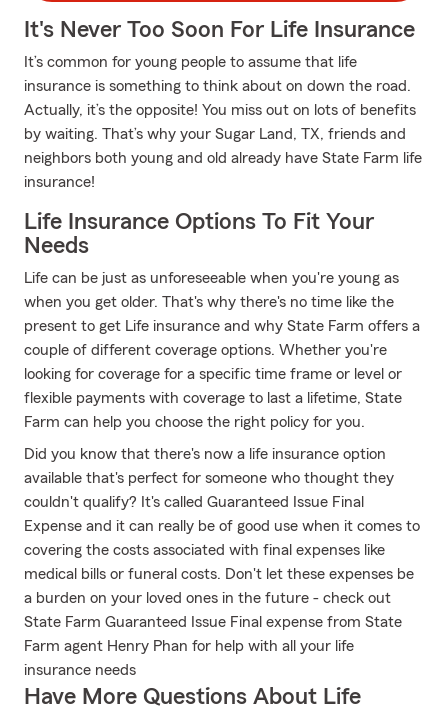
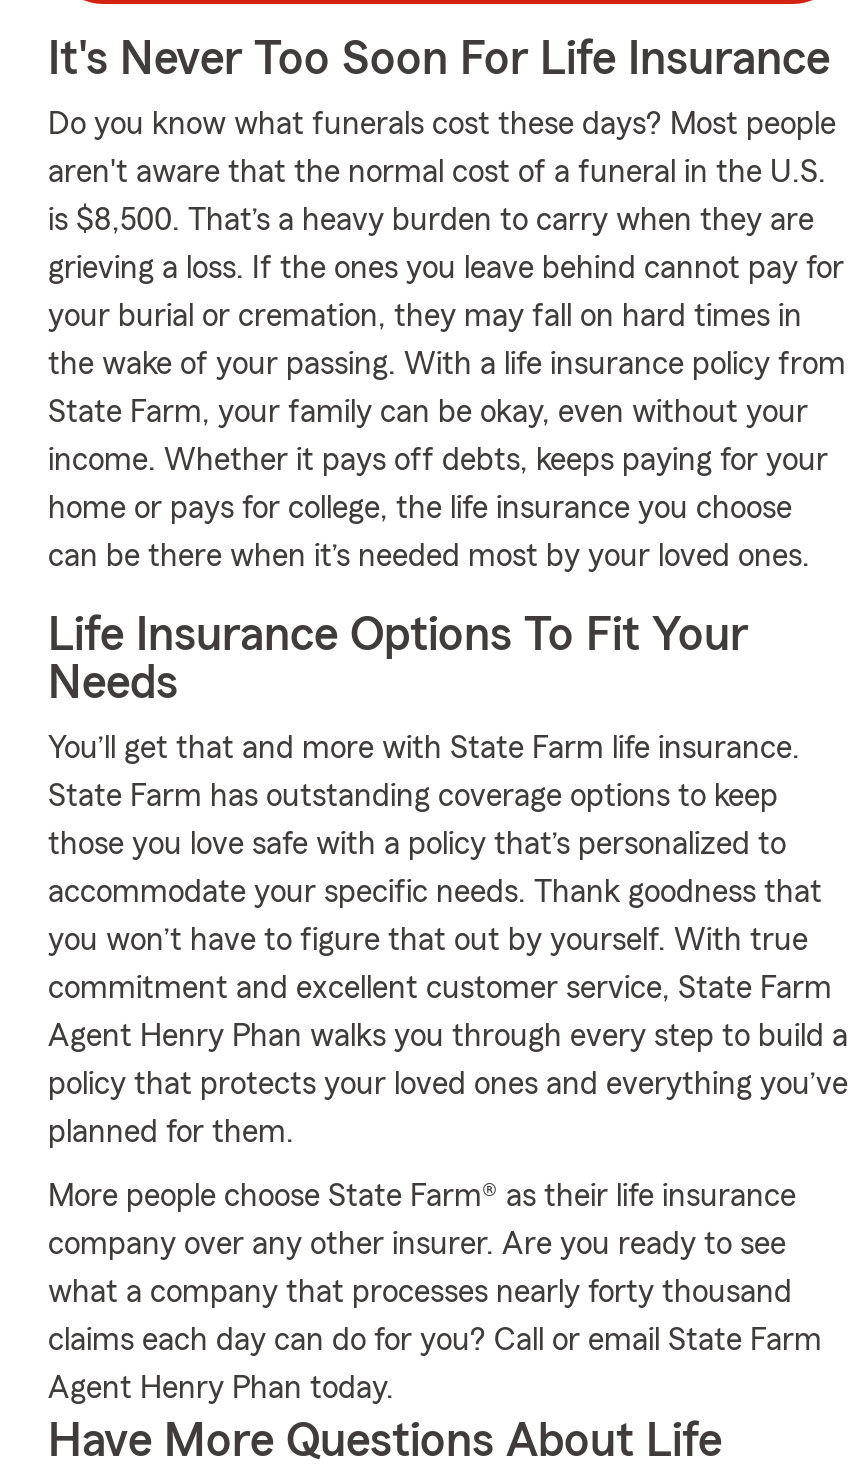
[24,54,422,190] It’s common for young people to assume that life | insurance is something to think about on down the road. | Actually, it’s the opposite! You miss out on lots of benefits | by waiting. That’s why your Sugar Land, TX, friends and | neighbors both young and old already have State Farm life | insurance! -> [48,108,846,572] Do you know what funerals cost these days? Most people | aren't aware that the normal cost of a funeral in the U.S. | is $8,500. That’s a heavy burden to carry when they are | grieving a loss. If the ones you leave behind cannot pay for | your burial or cremation, they may fall on hard times in | the wake of your passing. With a life insurance policy from | State Farm, your family can be okay, even without your | income. Whether it pays off debts, keeps paying for your | home or pays for college, the life insurance you choose | can be there when it’s needed most by your loved ones.
moved [24,210,374,258] -> [48,612,748,708]: Life Insurance Options To Fit Your | Needs
[24,270,420,678] Life can be just as unforeseeable when you're young as | when you get older. That's why there's no time like the | present to get Life insurance and why State Farm offers a | couple of different coverage options. Whether you're | looking for coverage for a specific time frame or level or | flexible payments with coverage to last a lifetime, State | Farm can help you choose the right policy for you. | Did you know that there's now a life insurance option | available that's perfect for someone who thought they | couldn't qualify? It's called Guaranteed Issue Final | Expense and it can really be of good use when it comes to | covering the costs associated with final expenses like | medical bills or funeral costs. Don't let these expenses be | a burden on your loved ones in the future - check out | State Farm Guaranteed Issue Final expense from State | Farm agent Henry Phan for help with all your life | insurance needs -> [48,732,848,1404] You’ll get that and more with State Farm life insurance. | State Farm has outstanding coverage options to keep | those you love safe with a policy that’s personalized to | accommodate your specific needs. Thank goodness that | you won’t have to figure that out by yourself. With true | commitment and excellent customer service, State Farm | Agent Henry Phan walks you through every step to build a | policy that protects your loved ones and everything you’ve | planned for them. | More people choose State Farm® as their life insurance | company over any other insurer. Are you ready to see | what a company that processes nearly forty thousand | claims each day can do for you? Call or email State Farm | Agent Henry Phan today.

